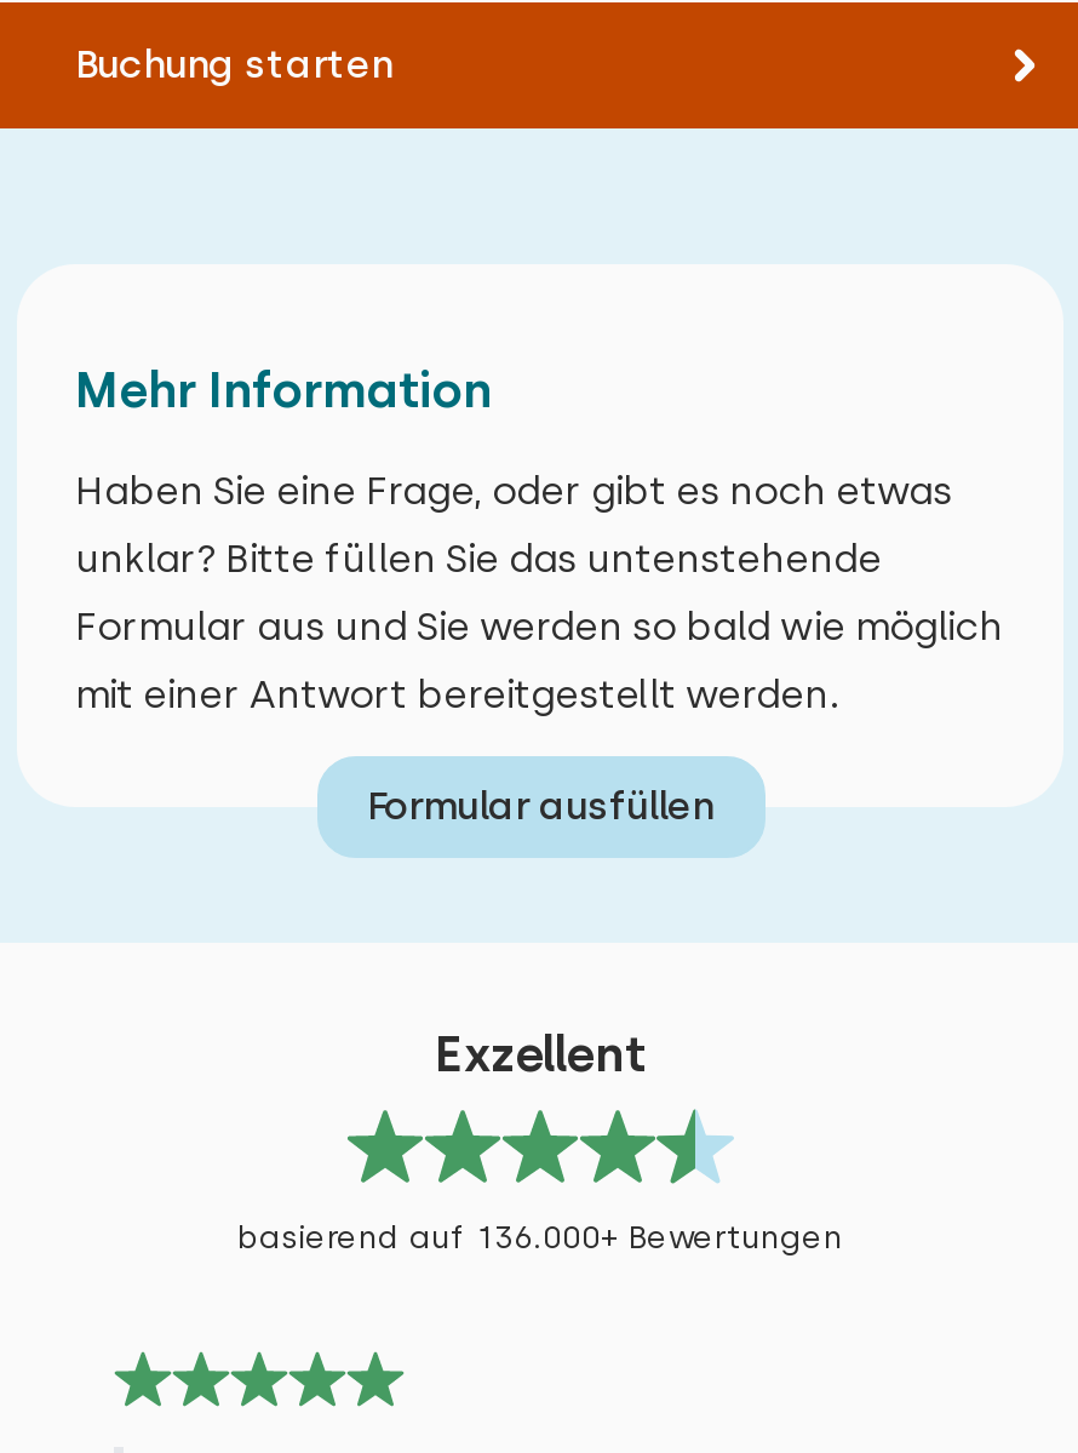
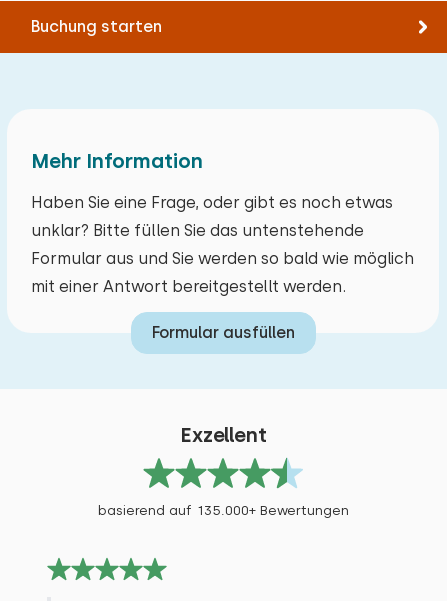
[237,1219,843,1255] basierend auf 136.000+ Bewertungen -> [97,503,348,518] basierend auf 135.000+ Bewertungen

